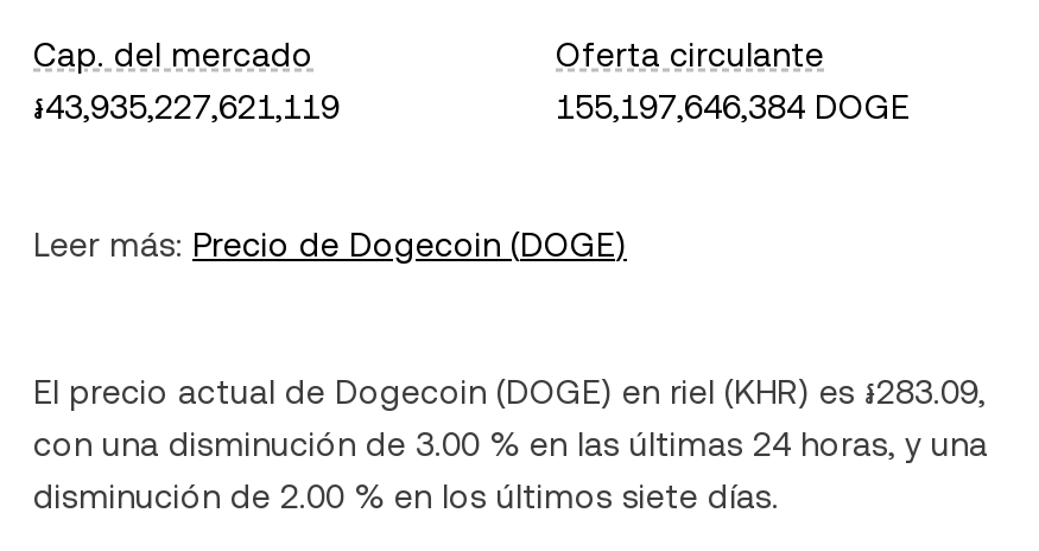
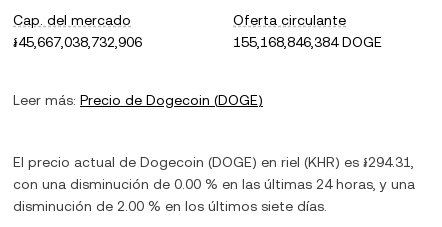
[33,88,340,126] ៛43,935,227,621,119 -> [13,34,142,50] ៛45,667,038,732,906
[556,88,910,126] 155,197,646,384 DOGE -> [233,34,382,50] 155,168,846,384 DOGE
[33,373,986,411] El precio actual de Dogecoin (DOGE) en riel (KHR) es៛283.09, -> [13,154,414,170] El precio actual de Dogecoin (DOGE) en riel (KHR) es៛294.31,
[33,425,988,463] con una disminución de 3.00 % en las últimas 24 horas, y una -> [13,176,415,192] con una disminución de 0.00 % en las últimas 24 horas, y una

